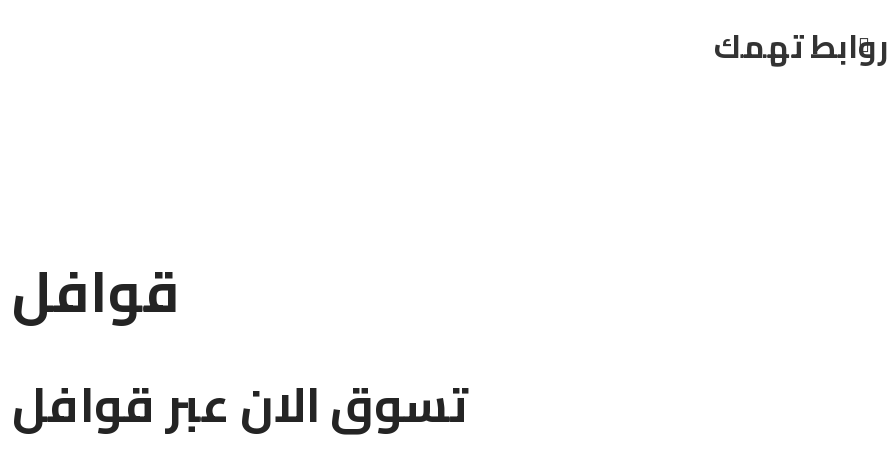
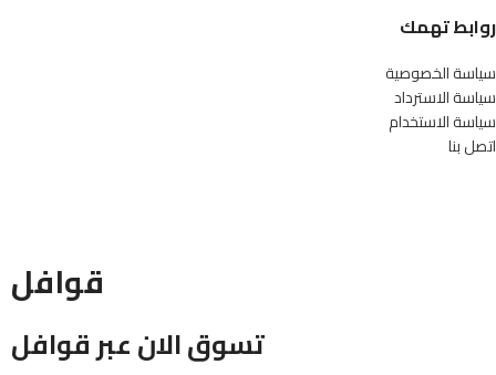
none -> [385,58,496,160] سياسة الخصوصية | سياسة الاسترداد | سياسة الاستخدام | اتصل بنا

